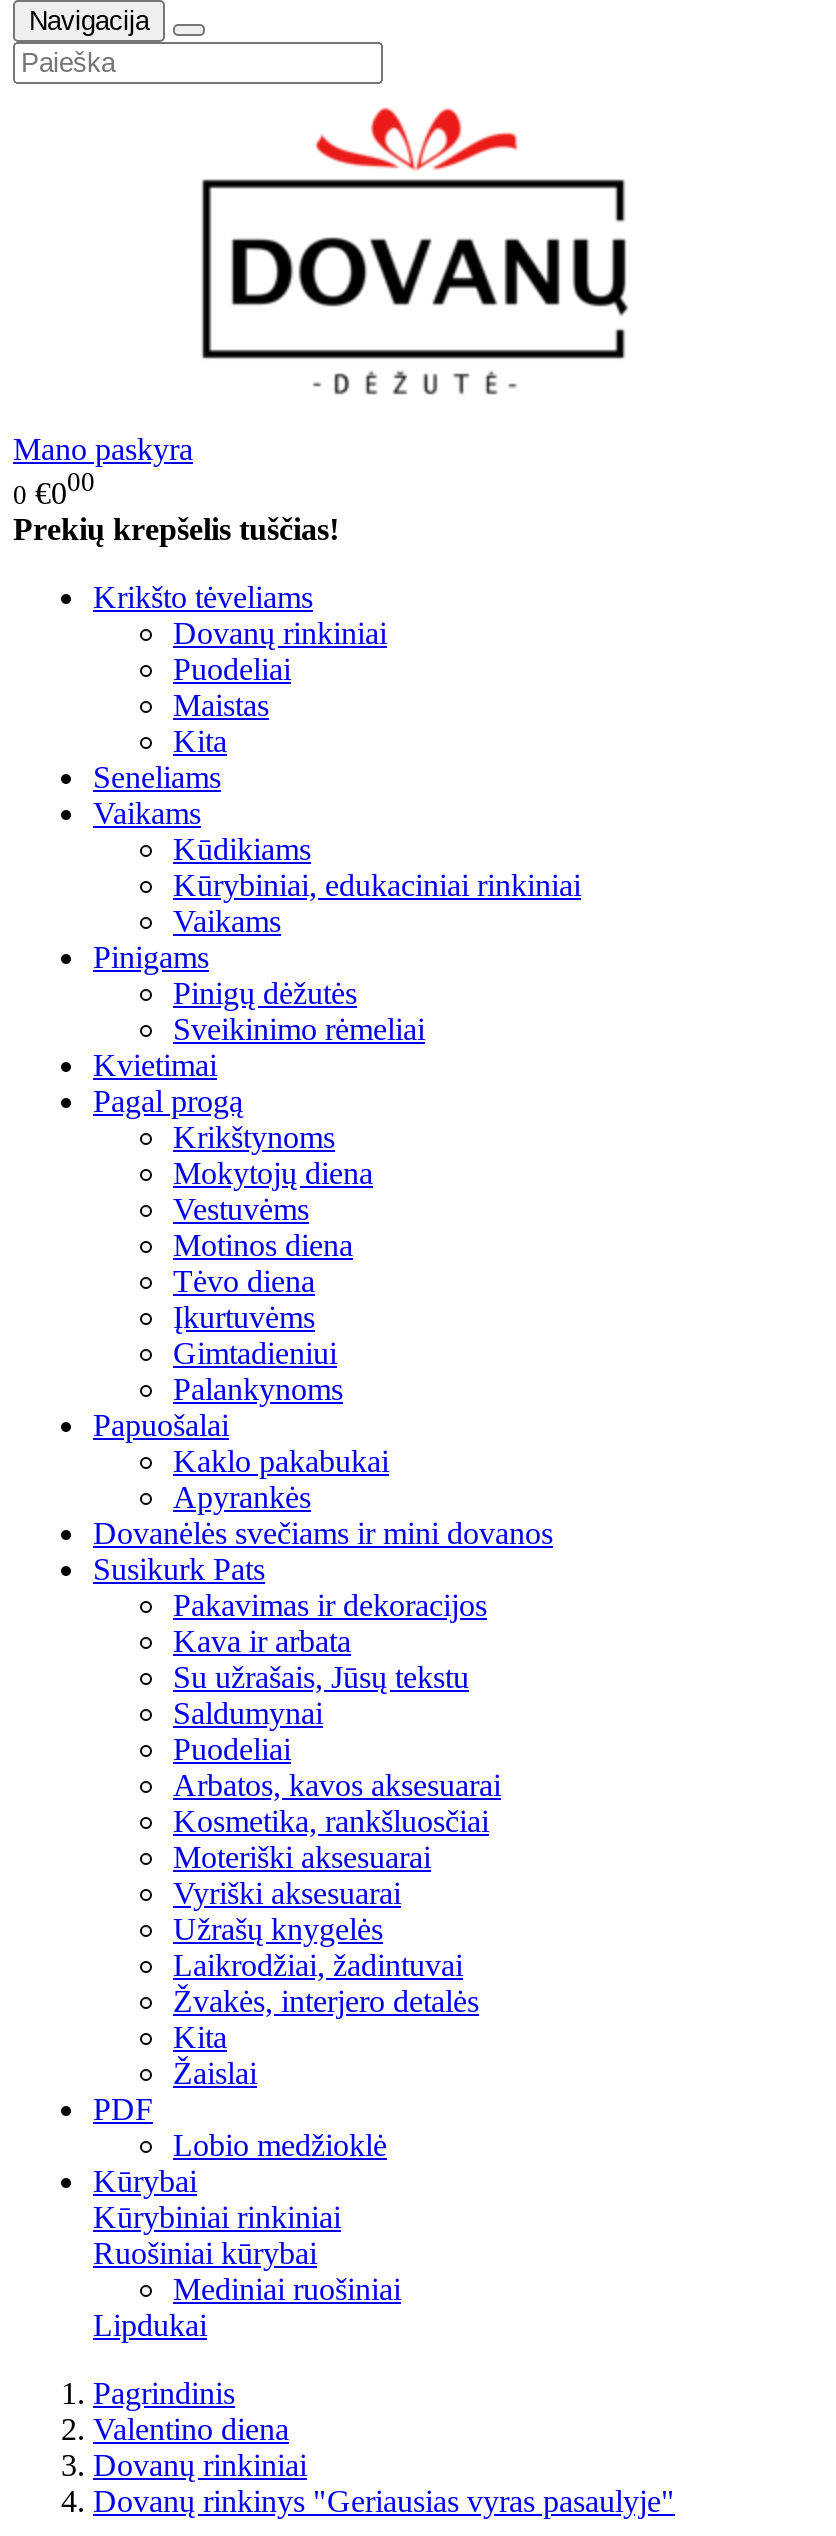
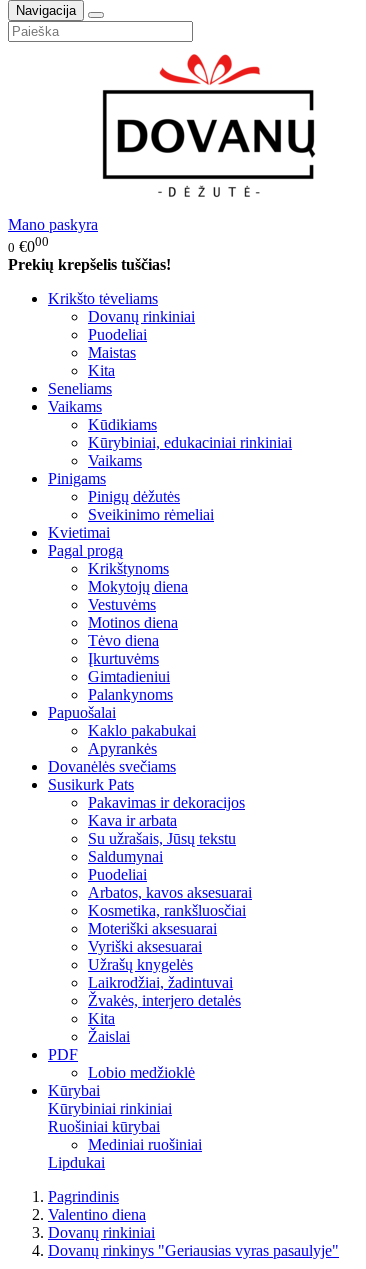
[93,1517,553,1551] Dovanėlės svečiams ir mini dovanos -> [48,758,176,775] Dovanėlės svečiams

